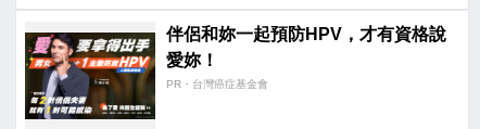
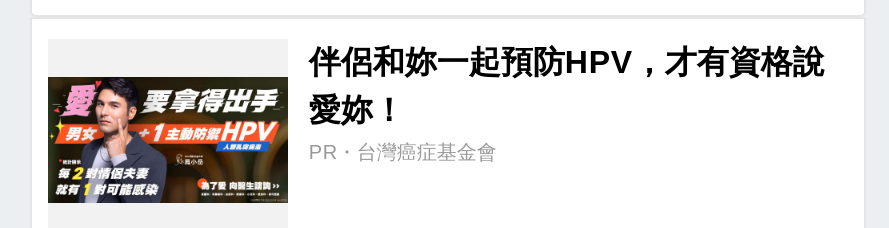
[24,31,156,120] [image] -> [48,57,288,217] [image]

